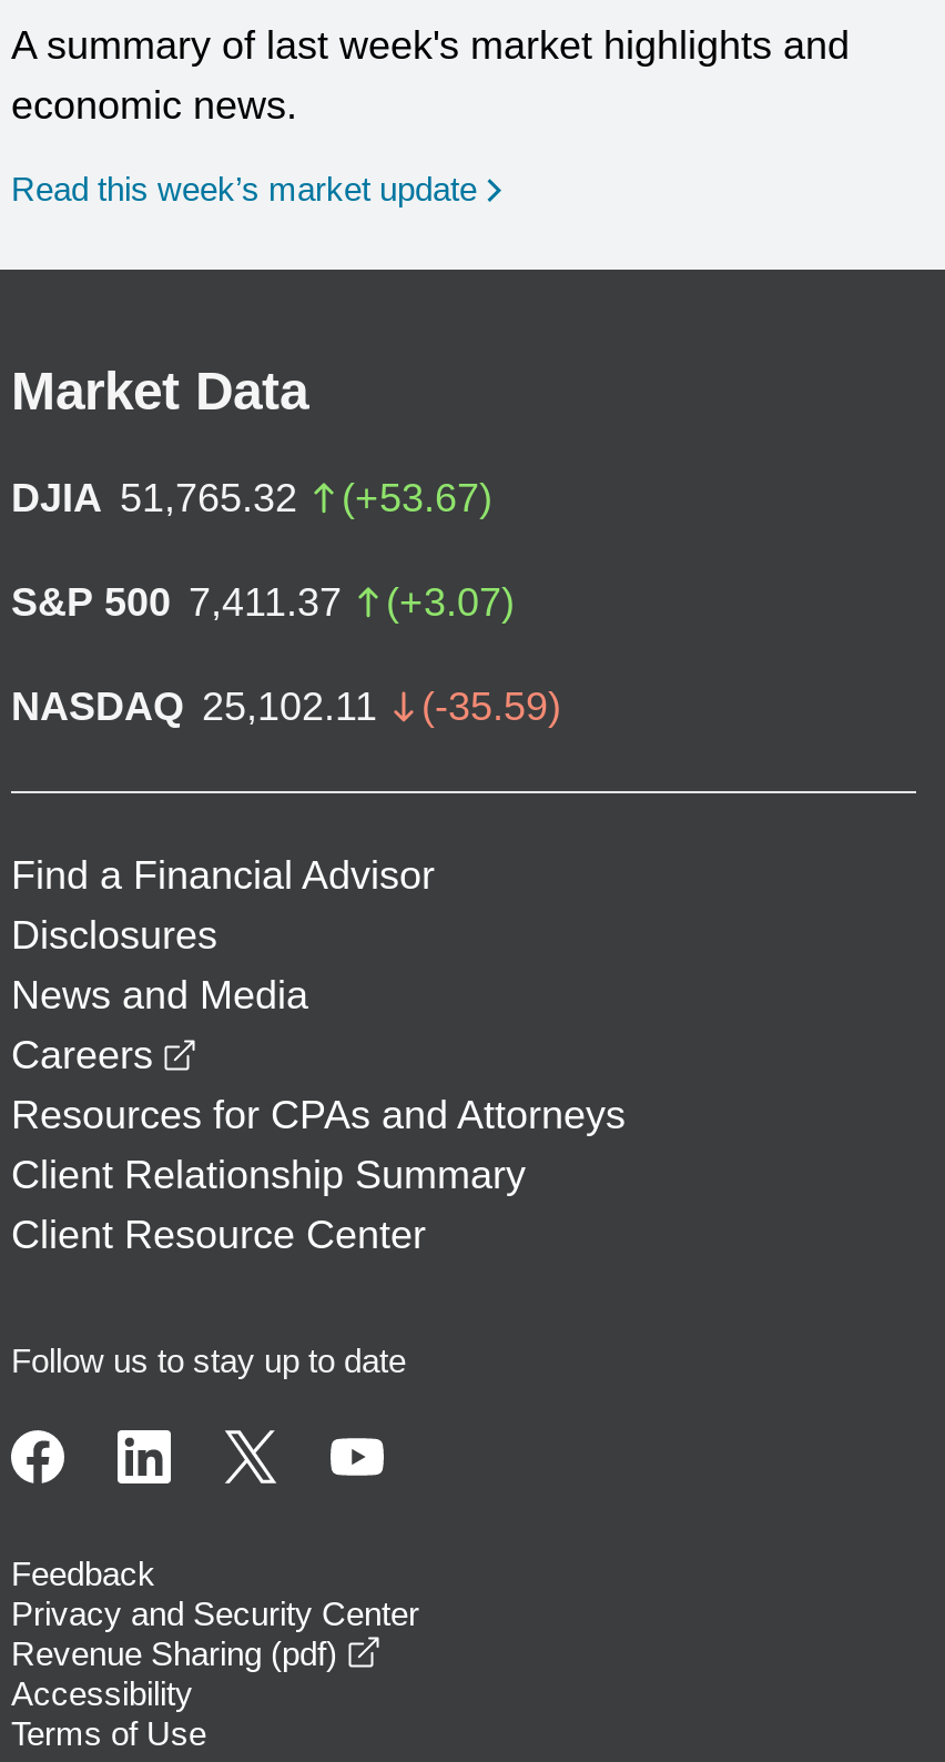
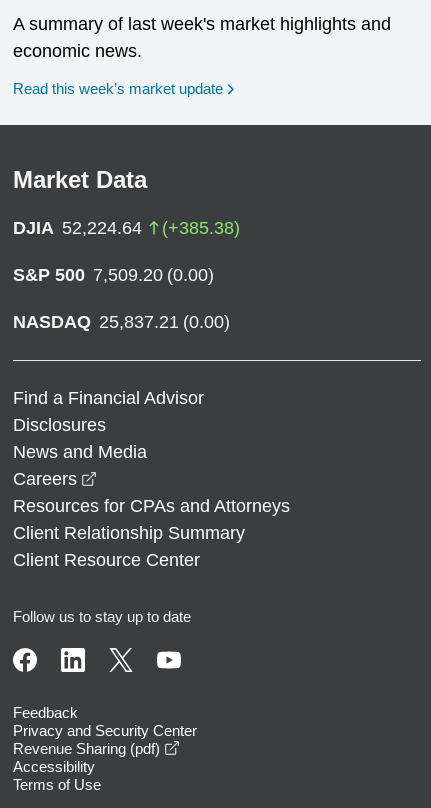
[11,476,492,520] DJIA 51,765.32 | (+53.67) -> [13,218,240,238] DJIA 52,224.64 | (+385.38)
[11,580,515,624] S&P 500 7,411.37 | (+3.07) -> [13,265,214,285] S&P 500 7,509.20 (0.00)
[11,684,561,729] NASDAQ 25,102.11 | (-35.59) -> [13,312,230,332] NASDAQ 25,837.21 (0.00)

